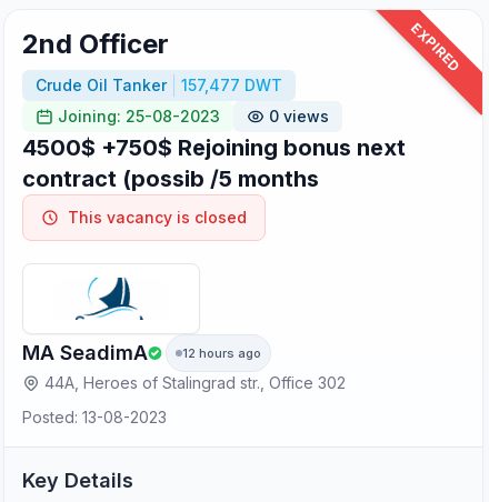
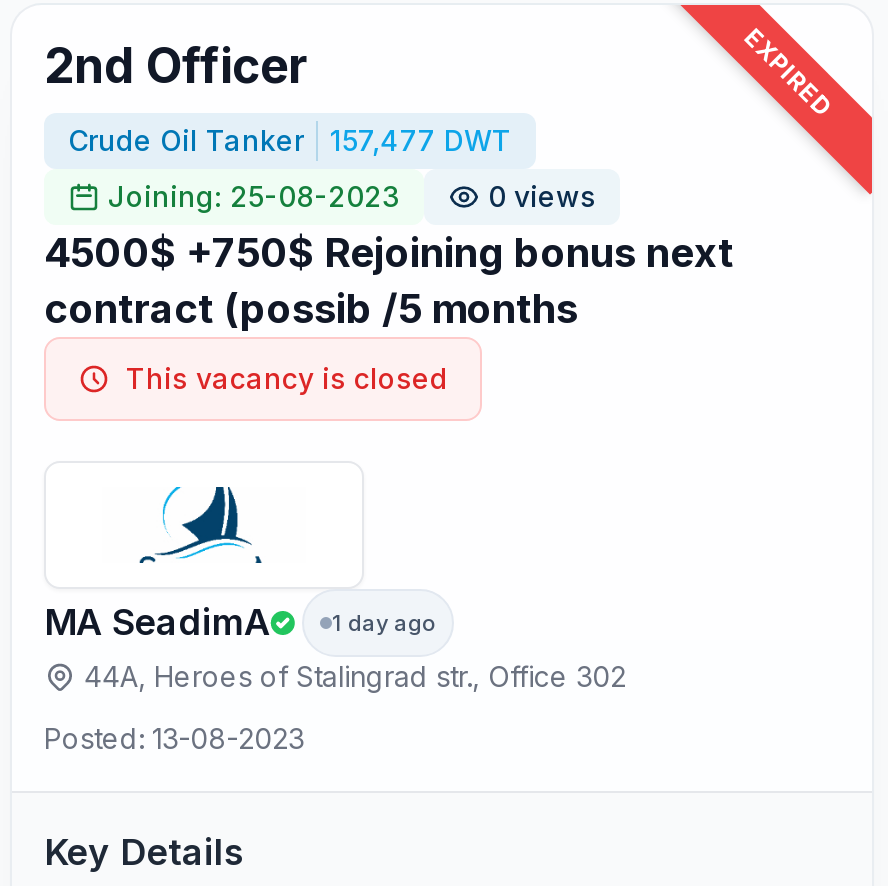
[182,345,261,361] 12 hours ago -> [332,609,436,637] 1 day ago

